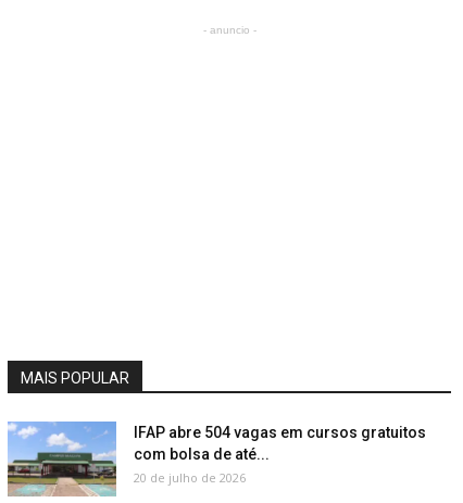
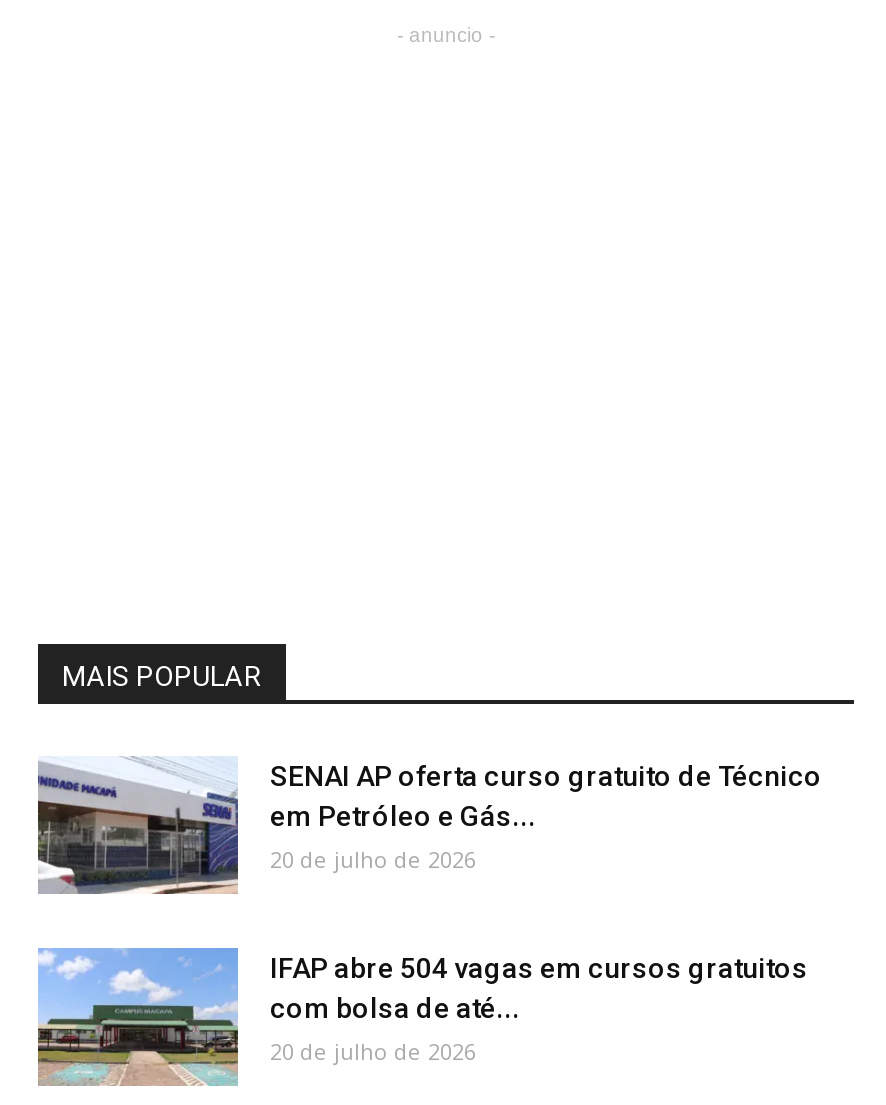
none -> [36,758,822,894] [image] | SENAI AP oferta curso gratuito de Técnico | em Petróleo e Gás... | 20 de julho de 2026

